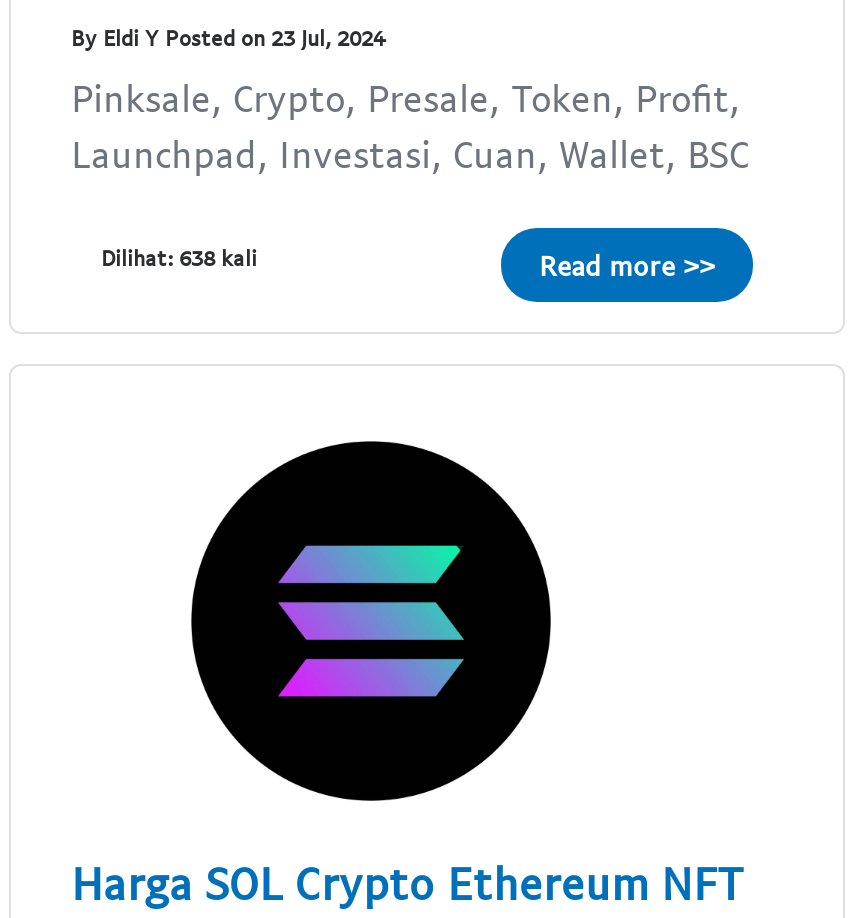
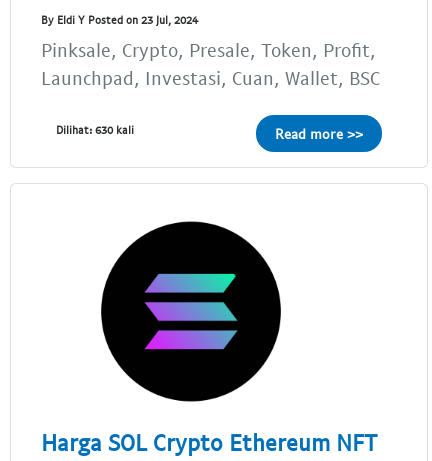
[101,245,257,271] Dilihat: 638 kali -> [56,123,134,136] Dilihat: 630 kali

